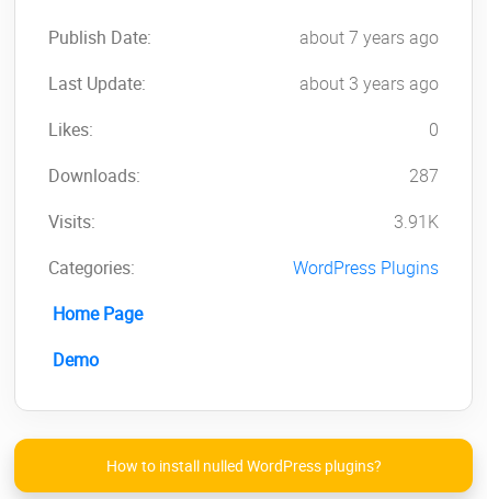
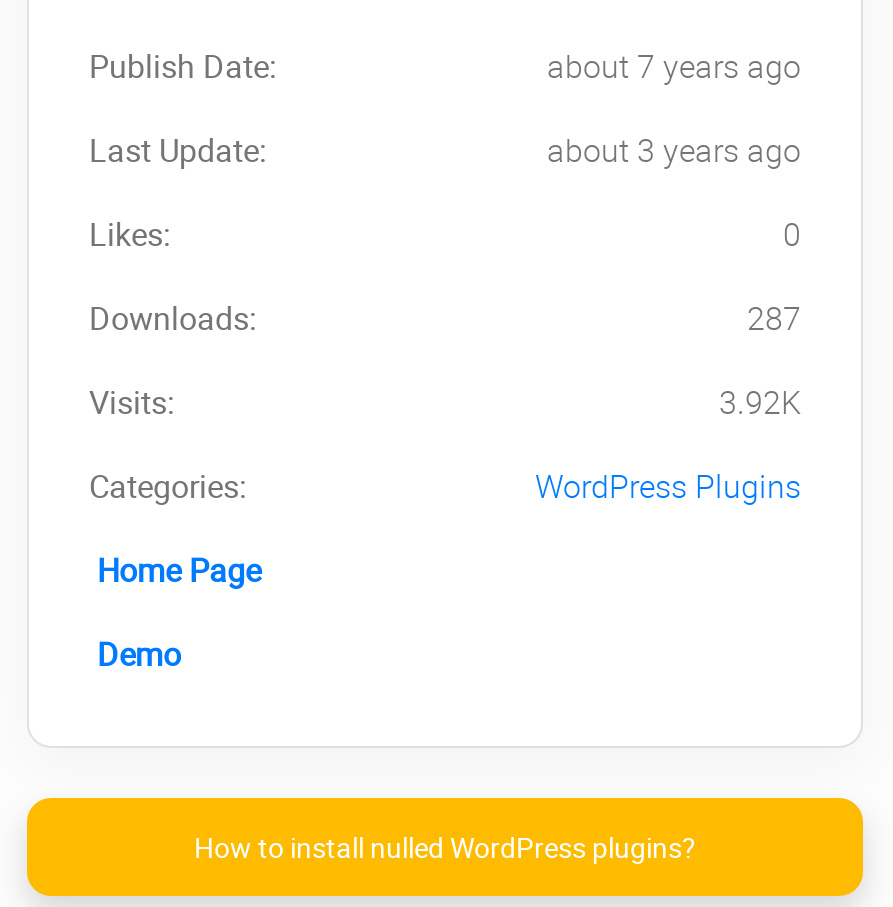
[394,209,439,233] 3.91K -> [719,380,801,424] 3.92K

